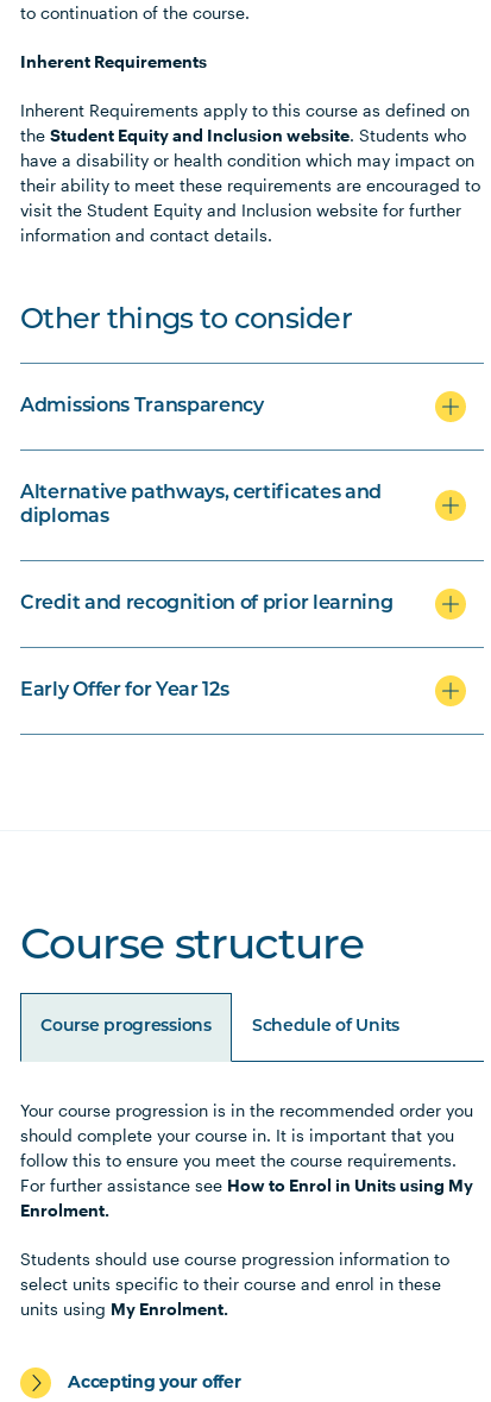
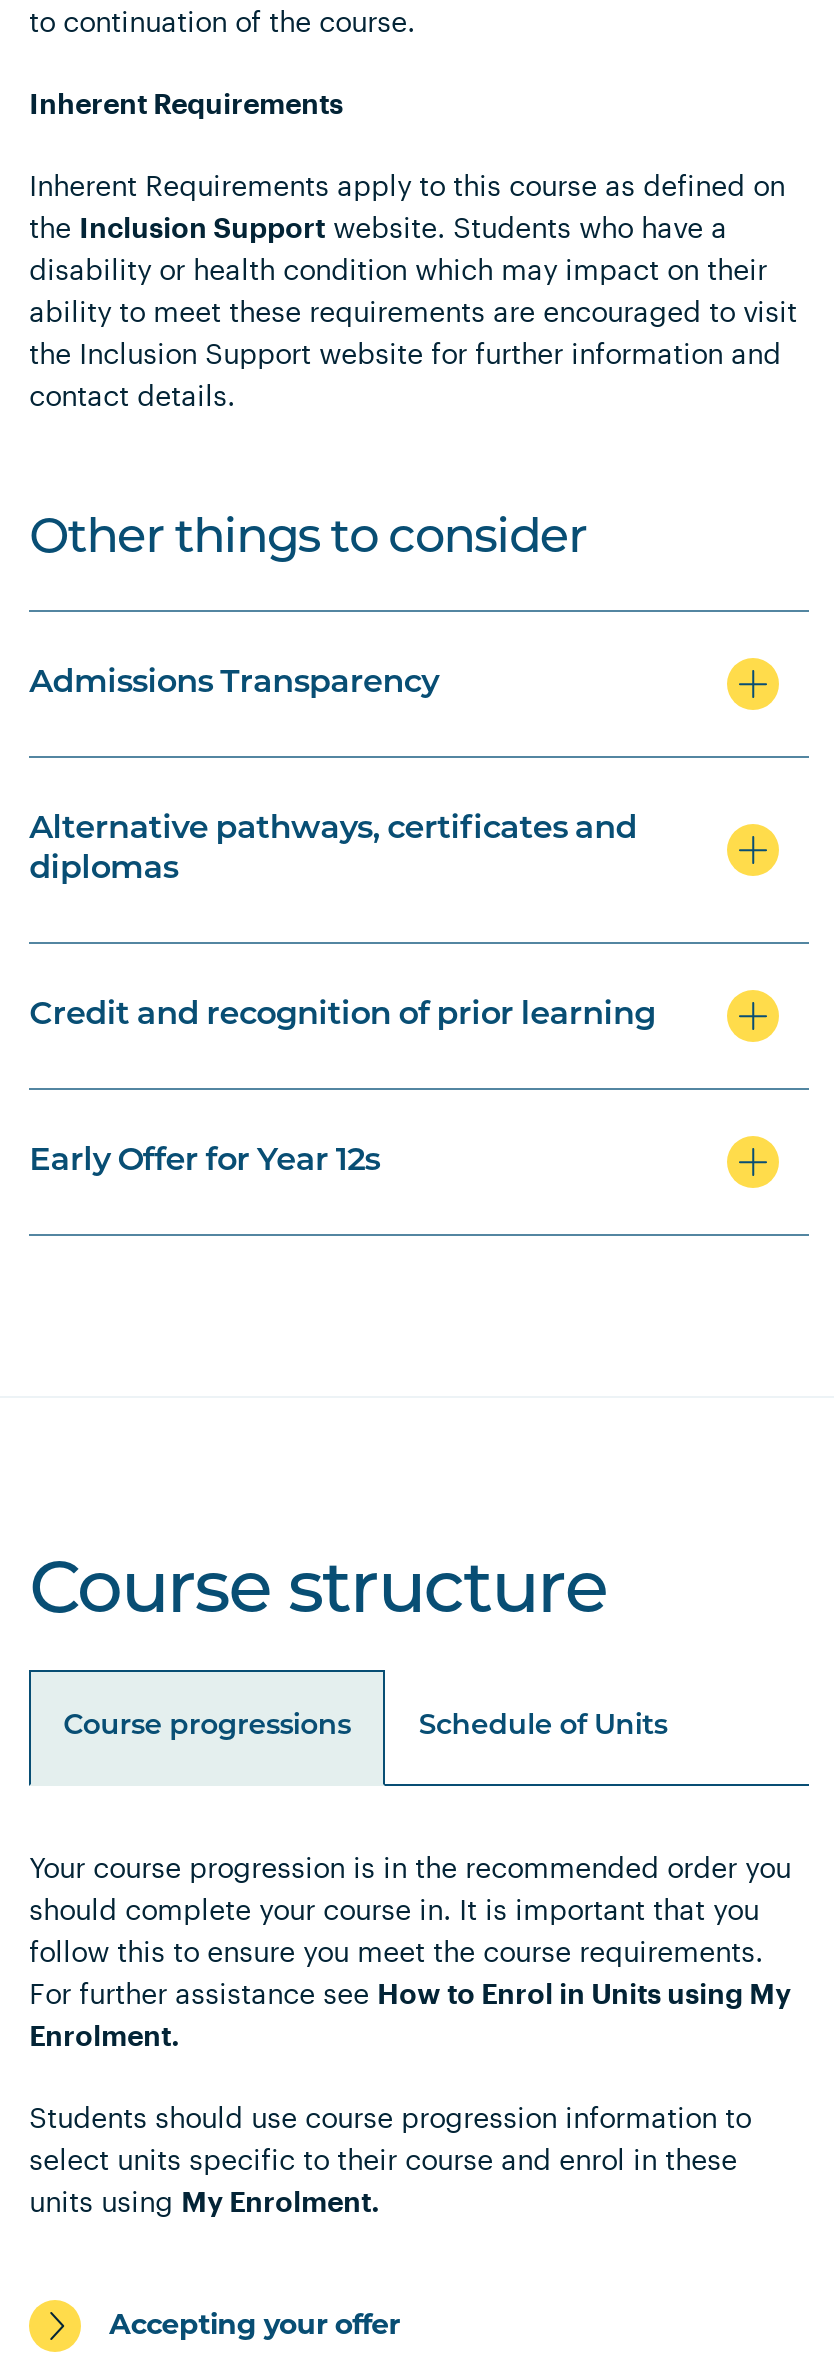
[20,125,480,245] the Student Equity and Inclusion website. Students who | have a disability or health condition which may impact on | their ability to meet these requirements are encouraged to | visit the Student Equity and Inclusion website for further | information and contact details. -> [29,210,797,412] the Inclusion Support website. Students who have a | disability or health condition which may impact on their | ability to meet these requirements are encouraged to visit | the Inclusion Support website for further information and | contact details.

